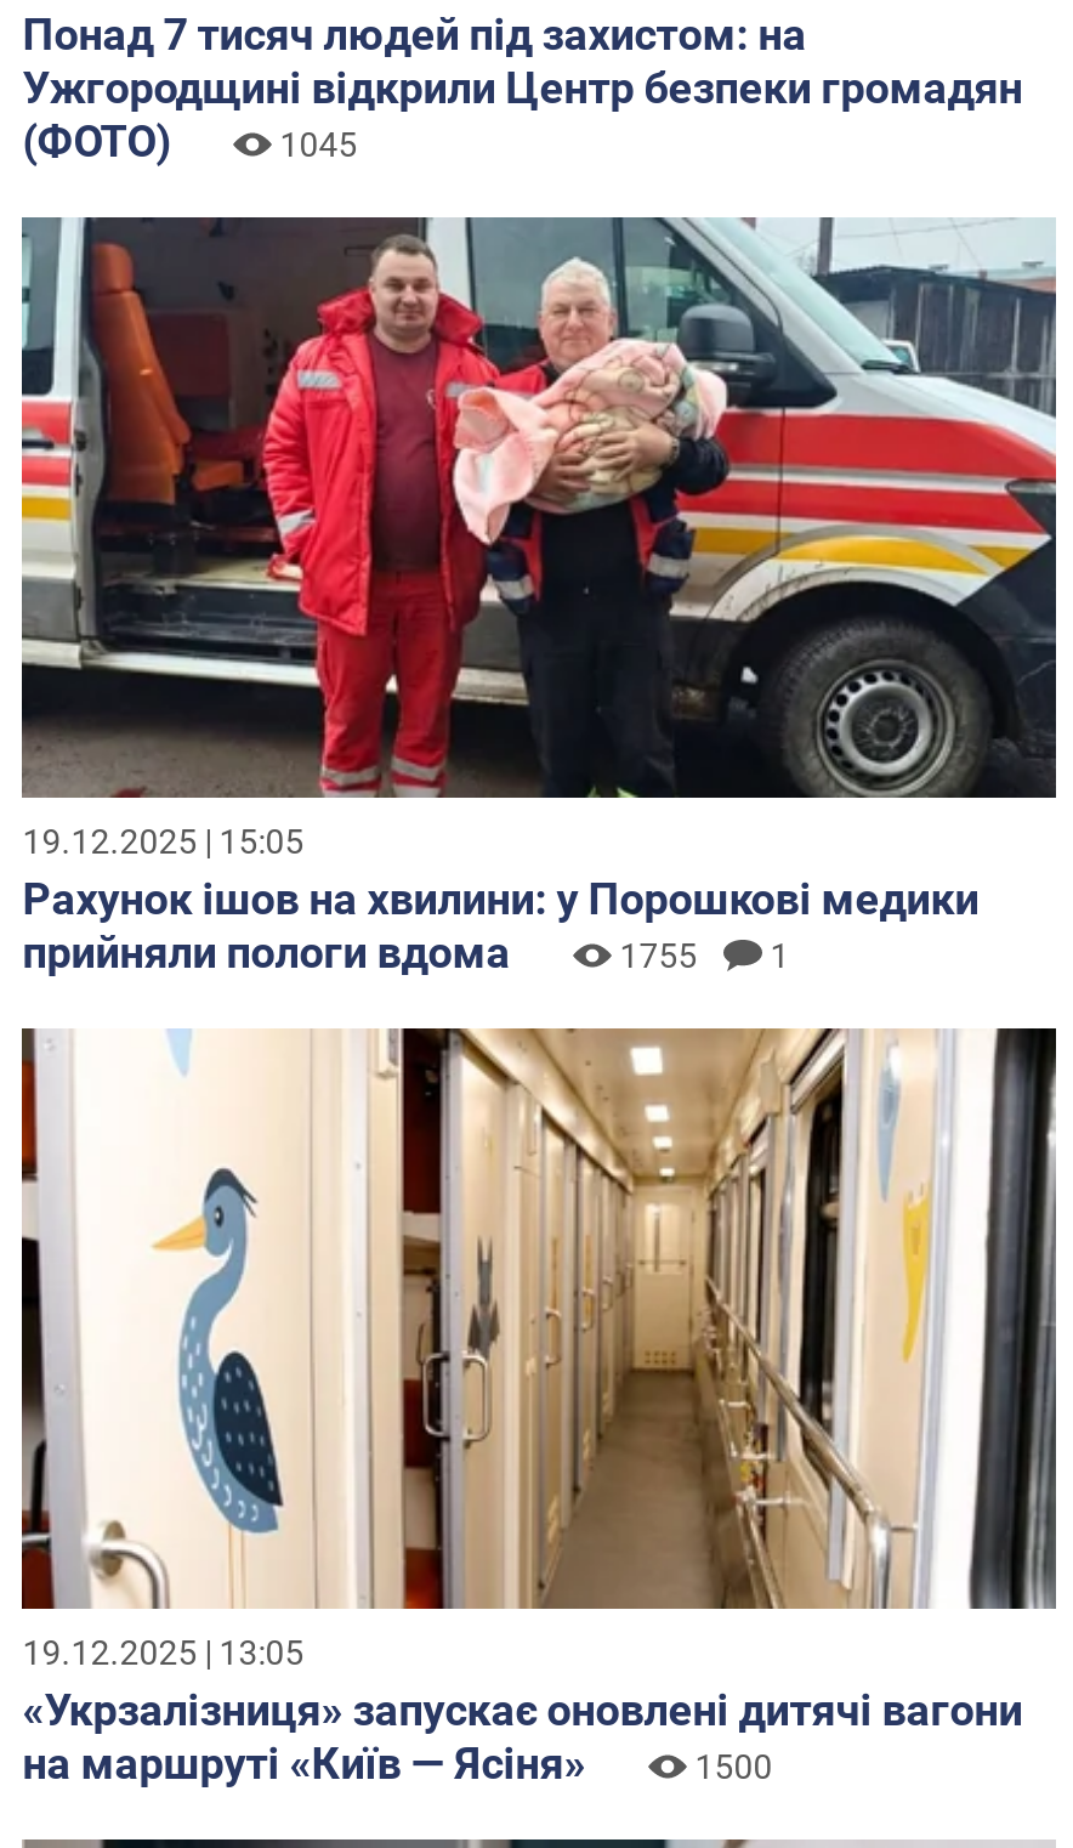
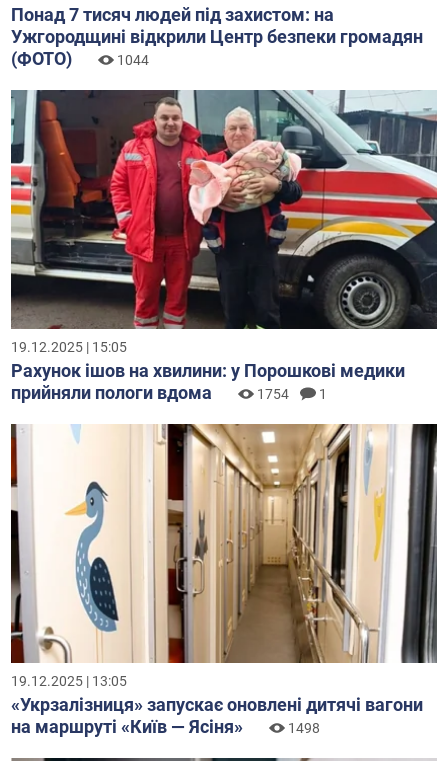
[280,125,357,164] 1045 -> [117,52,149,68] 1044
[620,937,789,976] 1755 1 -> [257,386,327,402] 1754 1
[695,1748,772,1787] 1500 -> [288,720,320,736] 1498

